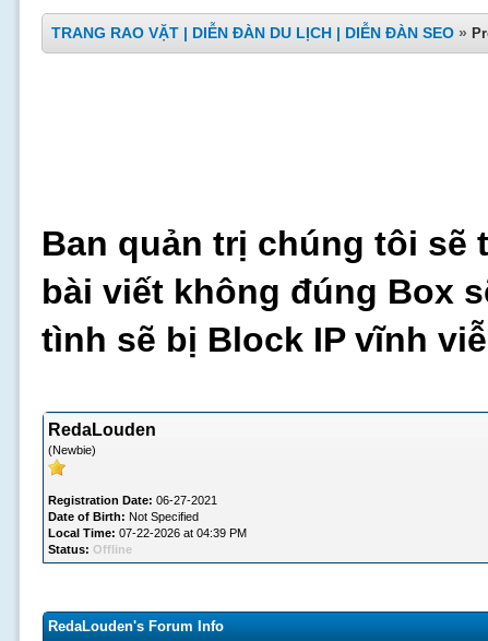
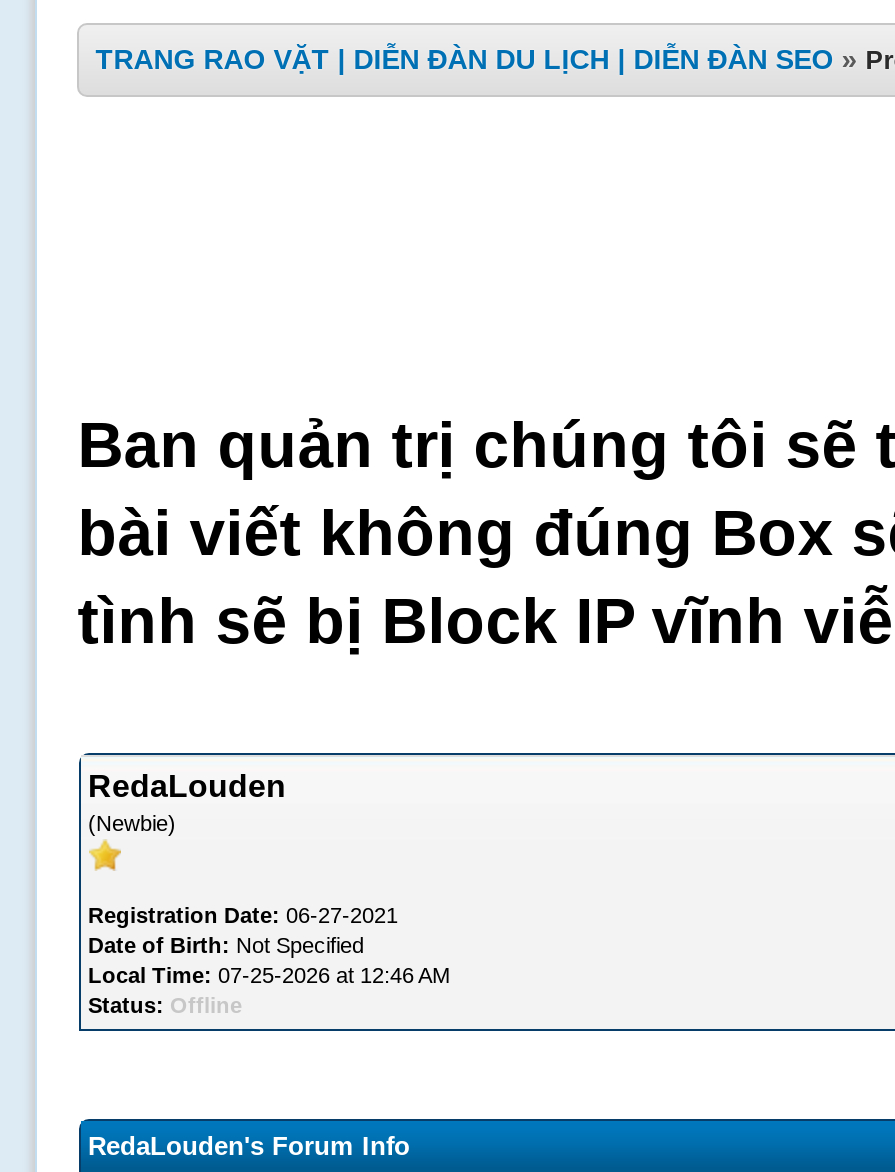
[47,526,246,539] Local Time: 07-22-2026 at 04:39 PM -> [88,963,450,987] Local Time: 07-25-2026 at 12:46 AM

